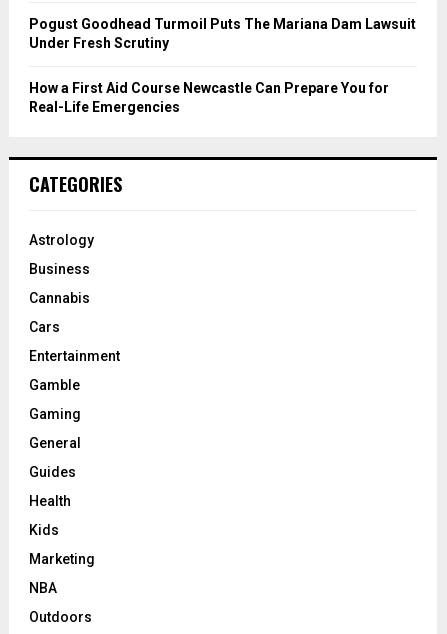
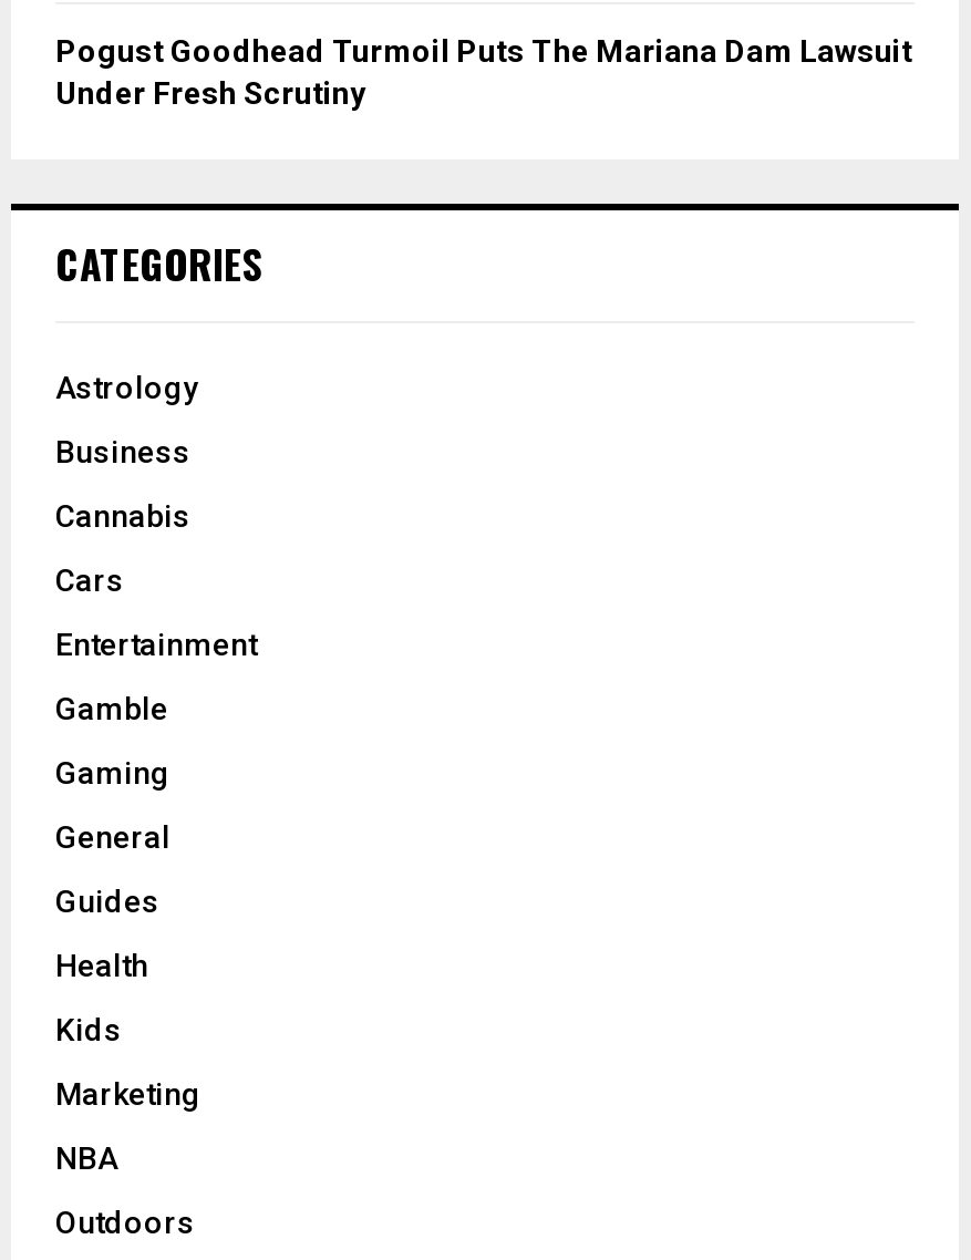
[29,80,389,115] How a First Aid Course Newcastle Can Prepare You for | Real-Life Emergencies -> none

